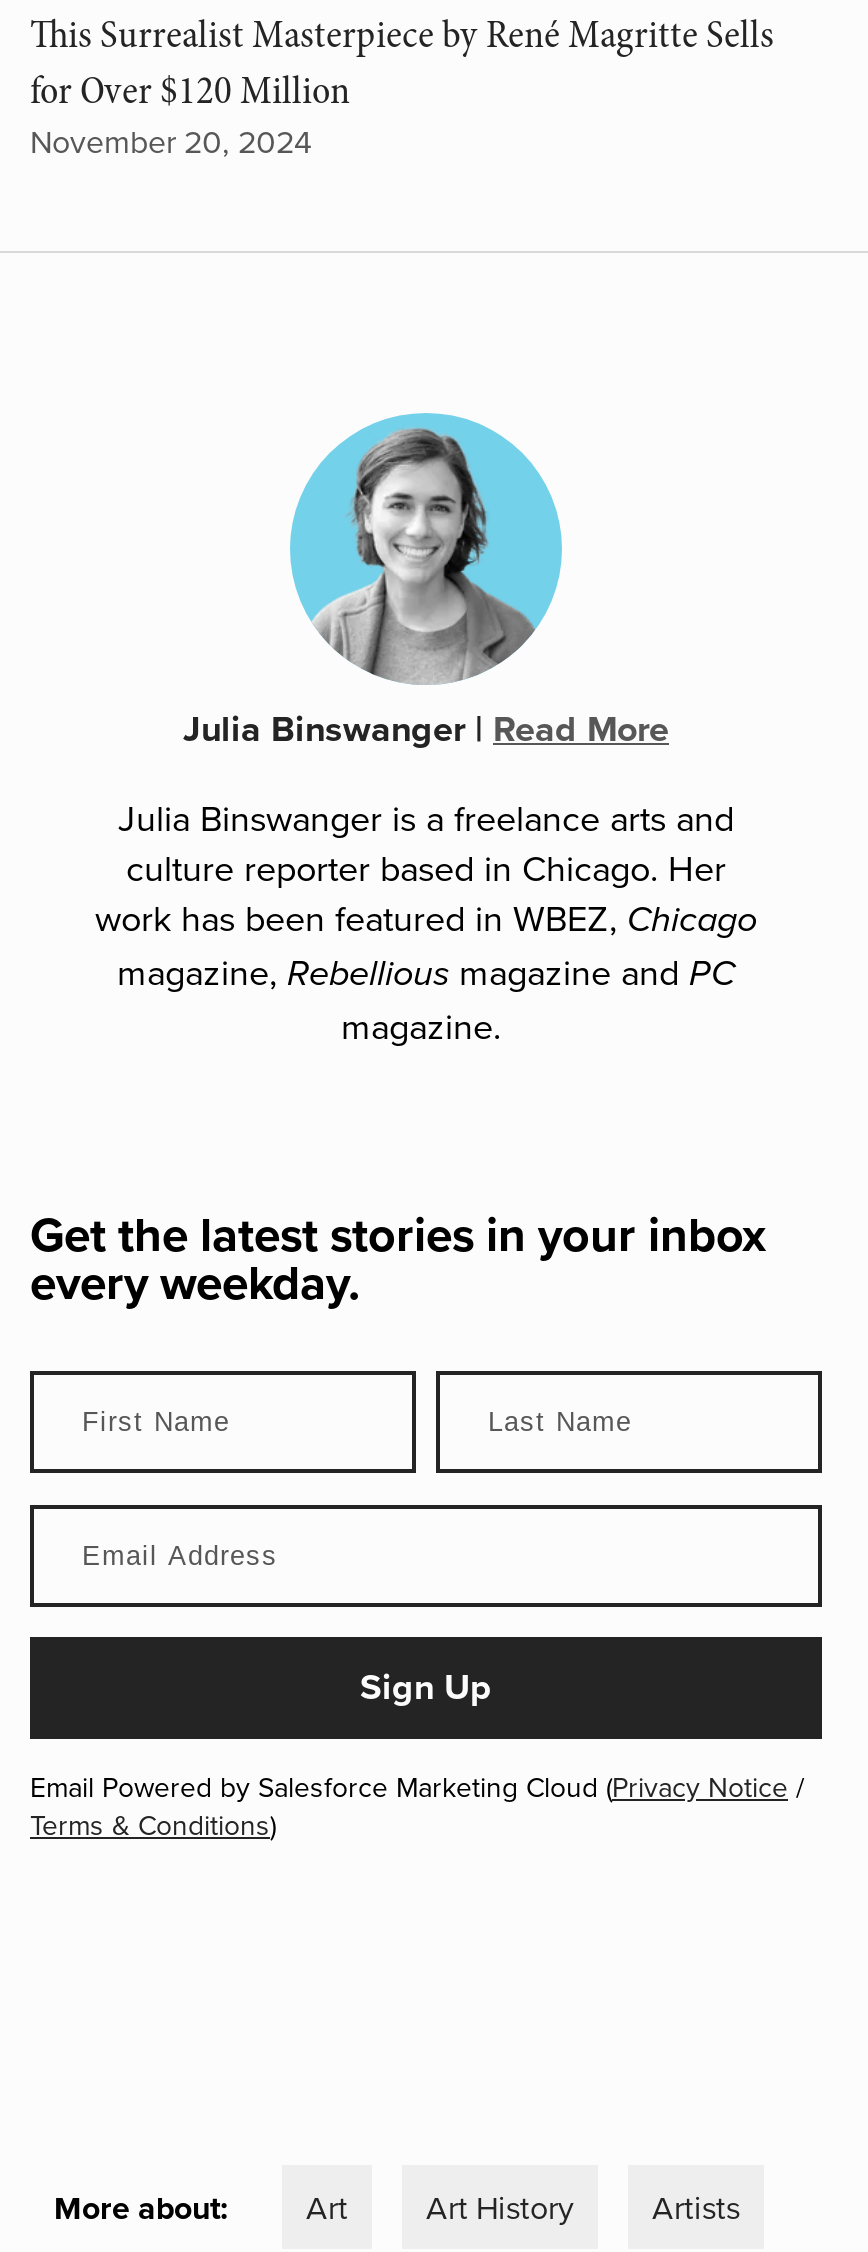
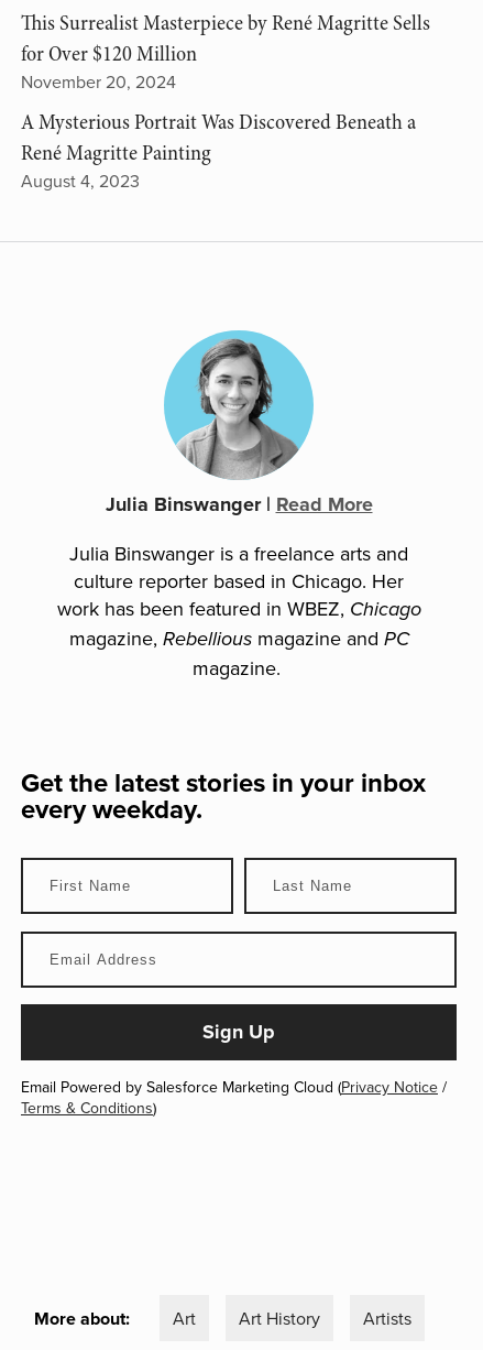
none -> [21,108,416,192] A Mysterious Portrait Was Discovered Beneath a | René Magritte Painting | August 4, 2023

